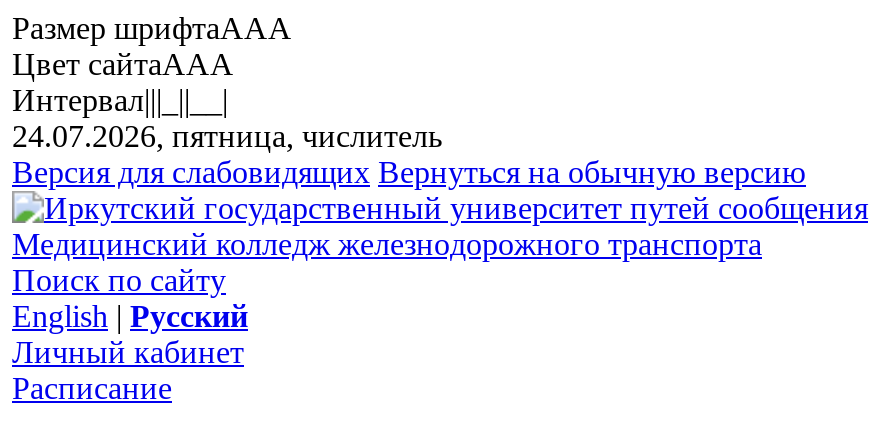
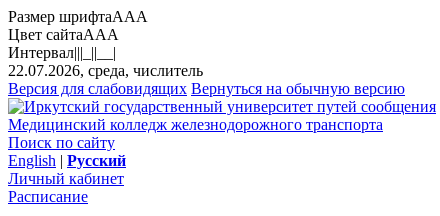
[12,119,442,153] 24.07.2026, пятница, числитель -> [8,62,203,79] 22.07.2026, среда, числитель

